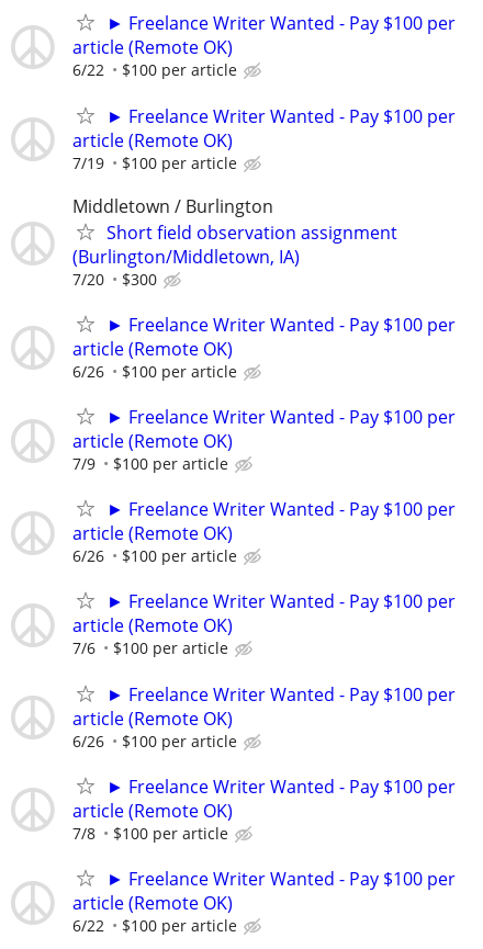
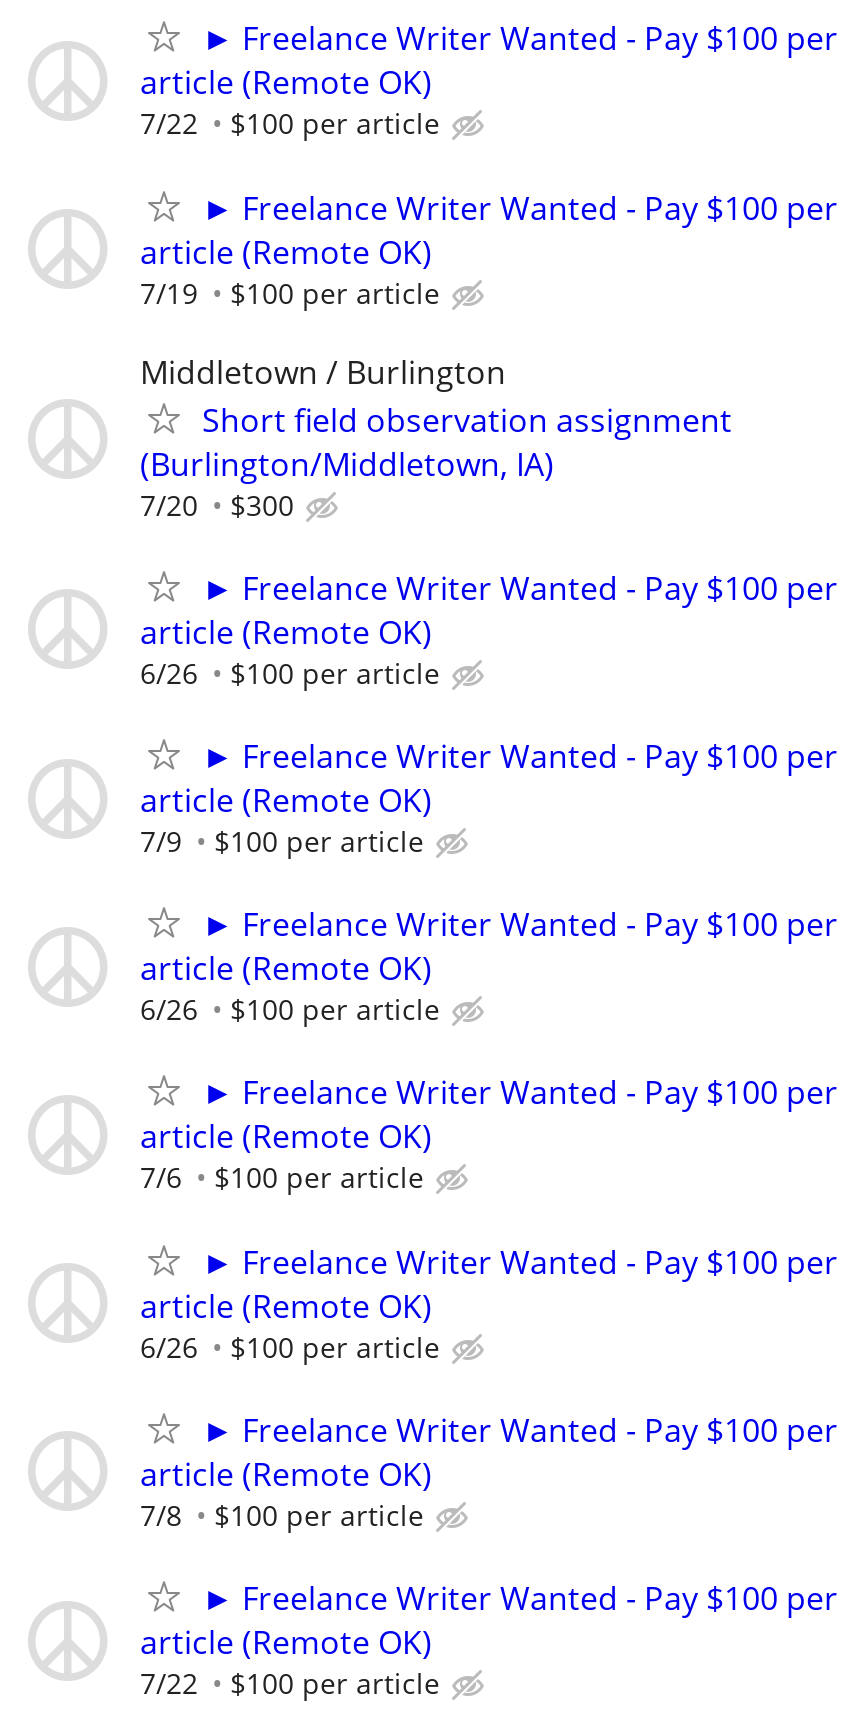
[72,60,237,80] 6/22 $100 per article -> [140,105,440,143] 7/22 $100 per article
[72,915,237,936] 6/22 $100 per article -> [140,1664,440,1702] 7/22 $100 per article

